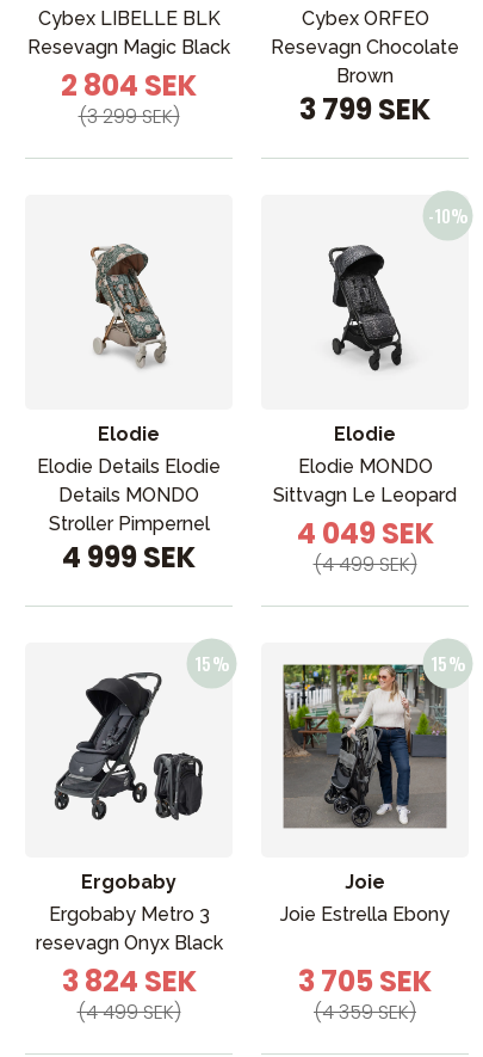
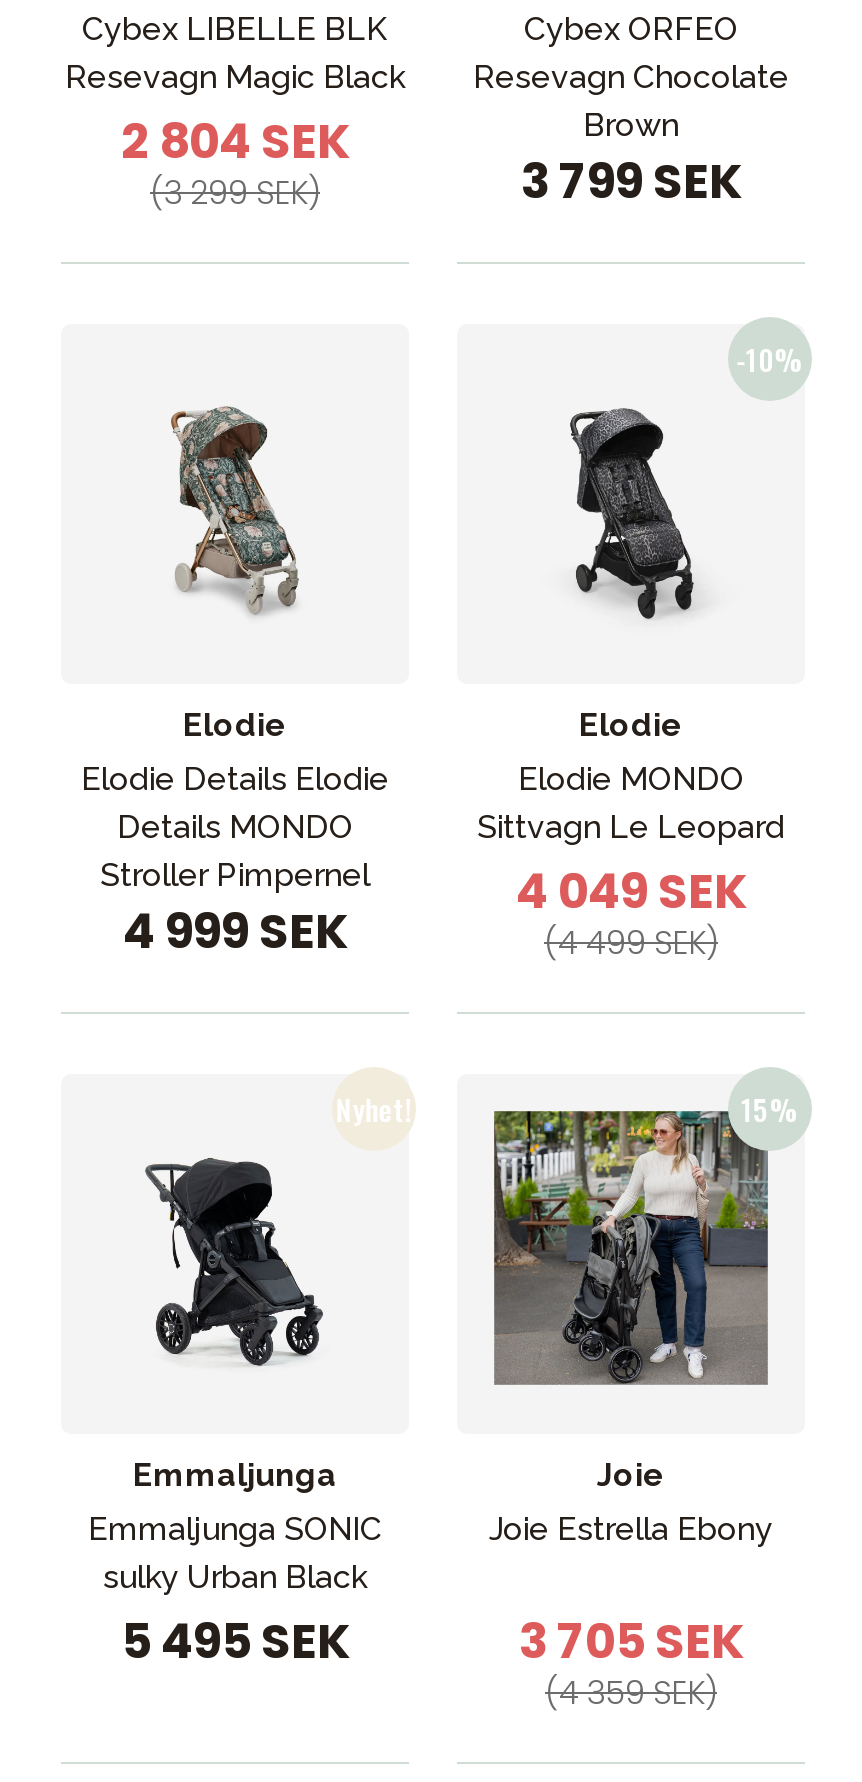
[54,640,235,822] [image] -> [111,1072,411,1370] [image]
[35,871,222,1026] Ergobaby | Ergobaby Metro 3 | resevagn Onyx Black | 3 824 SEK | (4 499 SEK) -> [88,1456,382,1674] Emmaljunga | Emmaljunga SONIC | sulky Urban Black | 5 495 SEK

